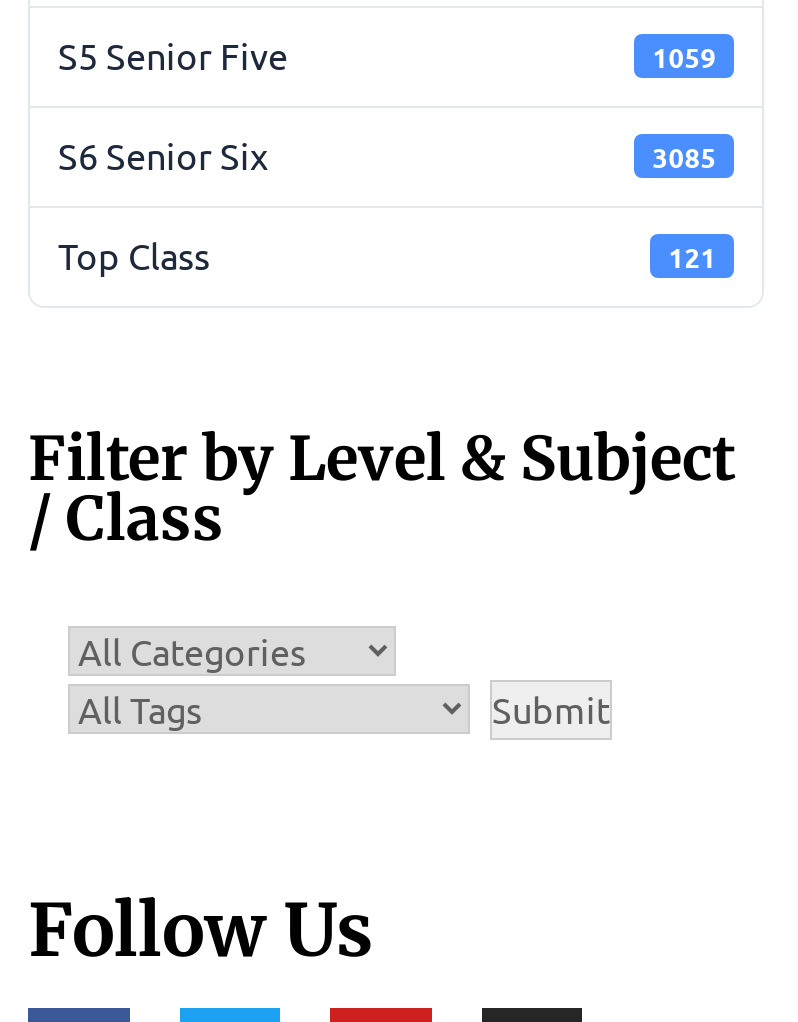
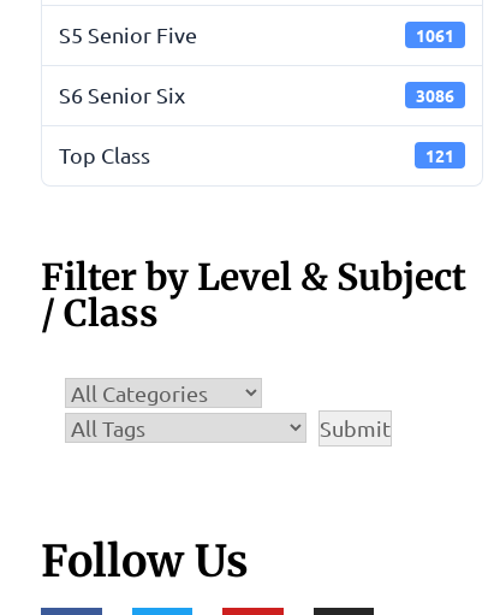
[652,37,716,73] 1059 -> [416,24,455,45] 1061
[652,137,716,173] 3085 -> [416,84,455,106] 3086

